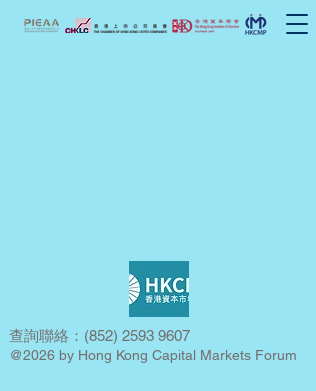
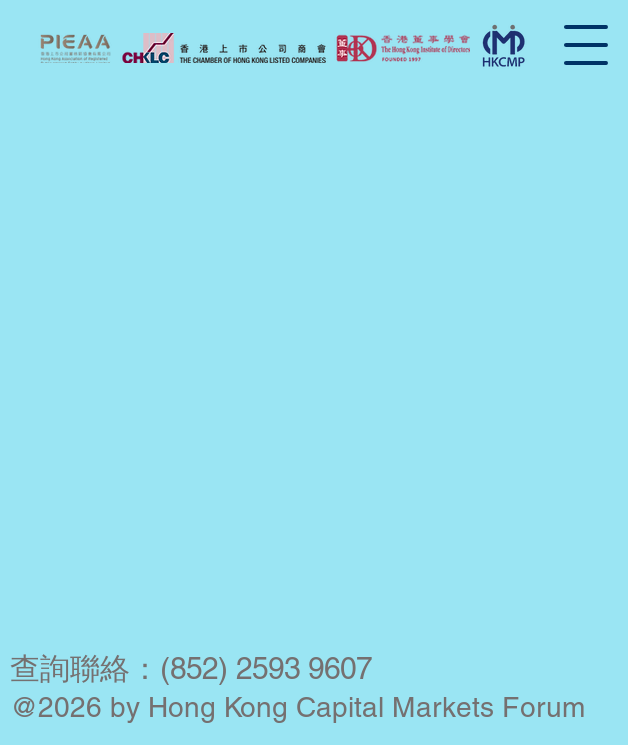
[128,260,190,318] [image] -> none

